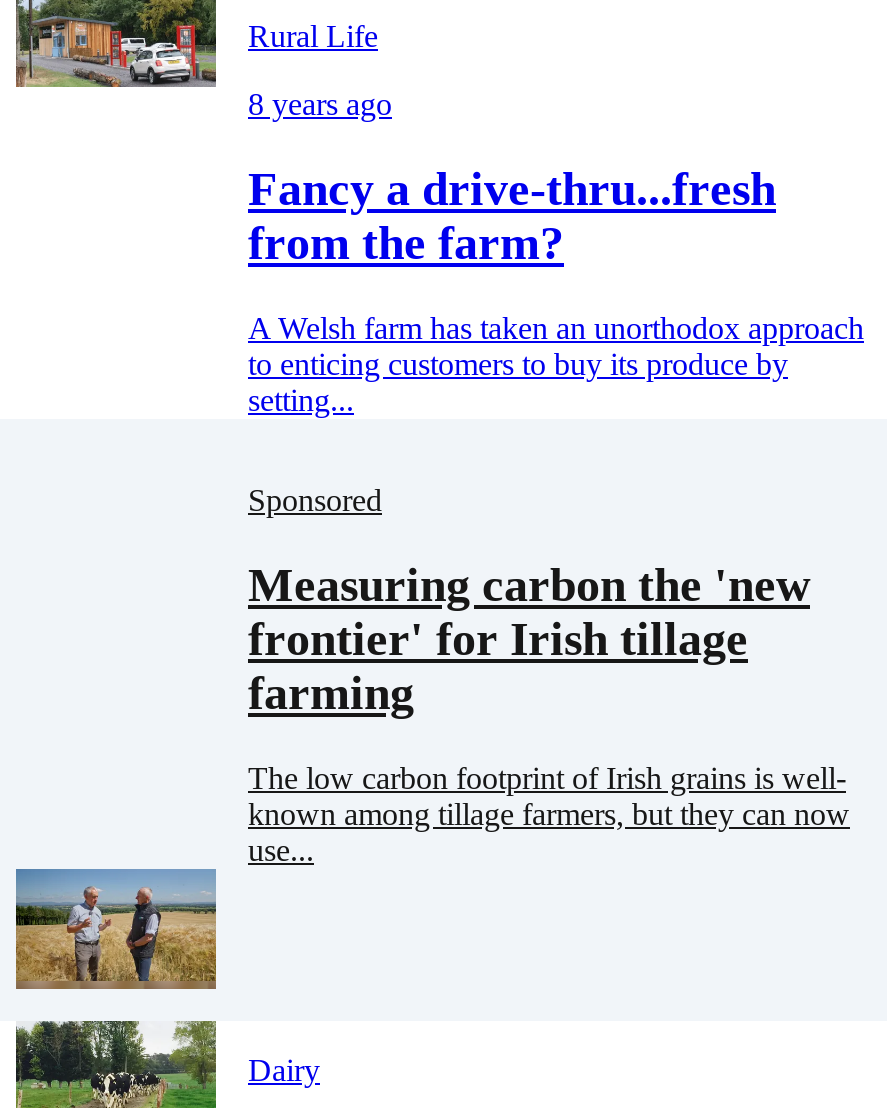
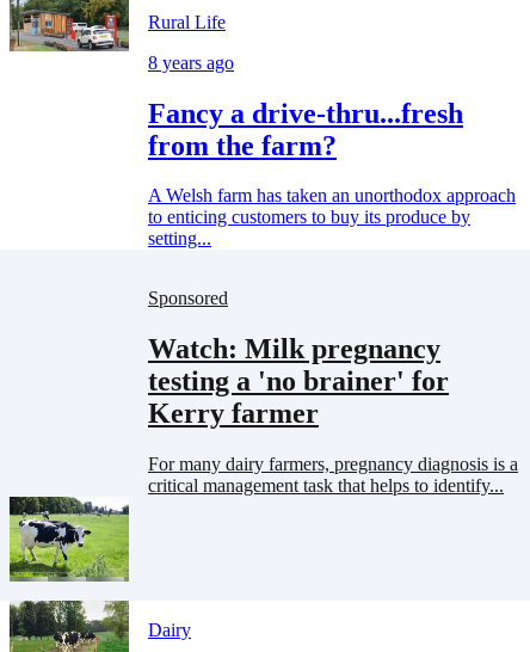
[248,559,810,719] Measuring carbon the 'new | frontier' for Irish tillage | farming -> [148,334,449,429] Watch: Milk pregnancy | testing a 'no brainer' for | Kerry farmer
[14,760,850,990] [image] | The low carbon footprint of Irish grains is well- | known among tillage farmers, but they can now | use... -> [8,454,518,582] [image] | For many dairy farmers, pregnancy diagnosis is a | critical management task that helps to identify...

